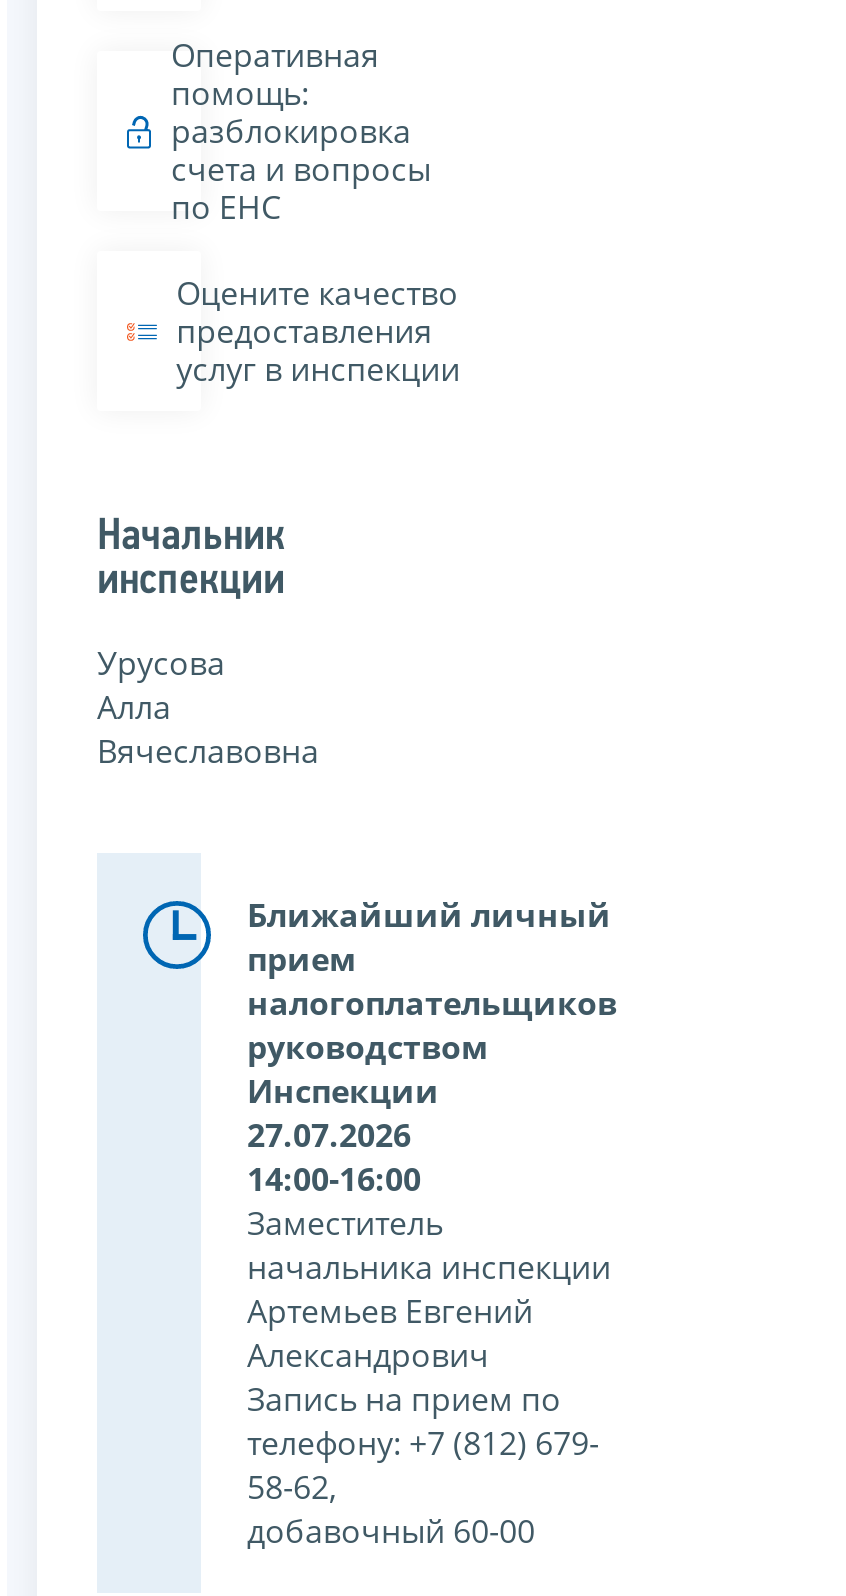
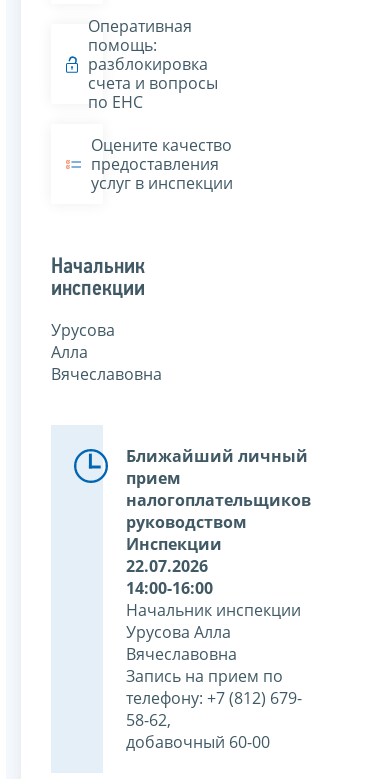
[247,1112,411,1156] 27.07.2026 -> [126,554,208,576] 22.07.2026
[247,1200,611,1376] Заместитель | начальника инспекции | Артемьев Евгений | Александрович -> [126,598,301,664] Начальник инспекции | Урусова Алла | Вячеславовна

